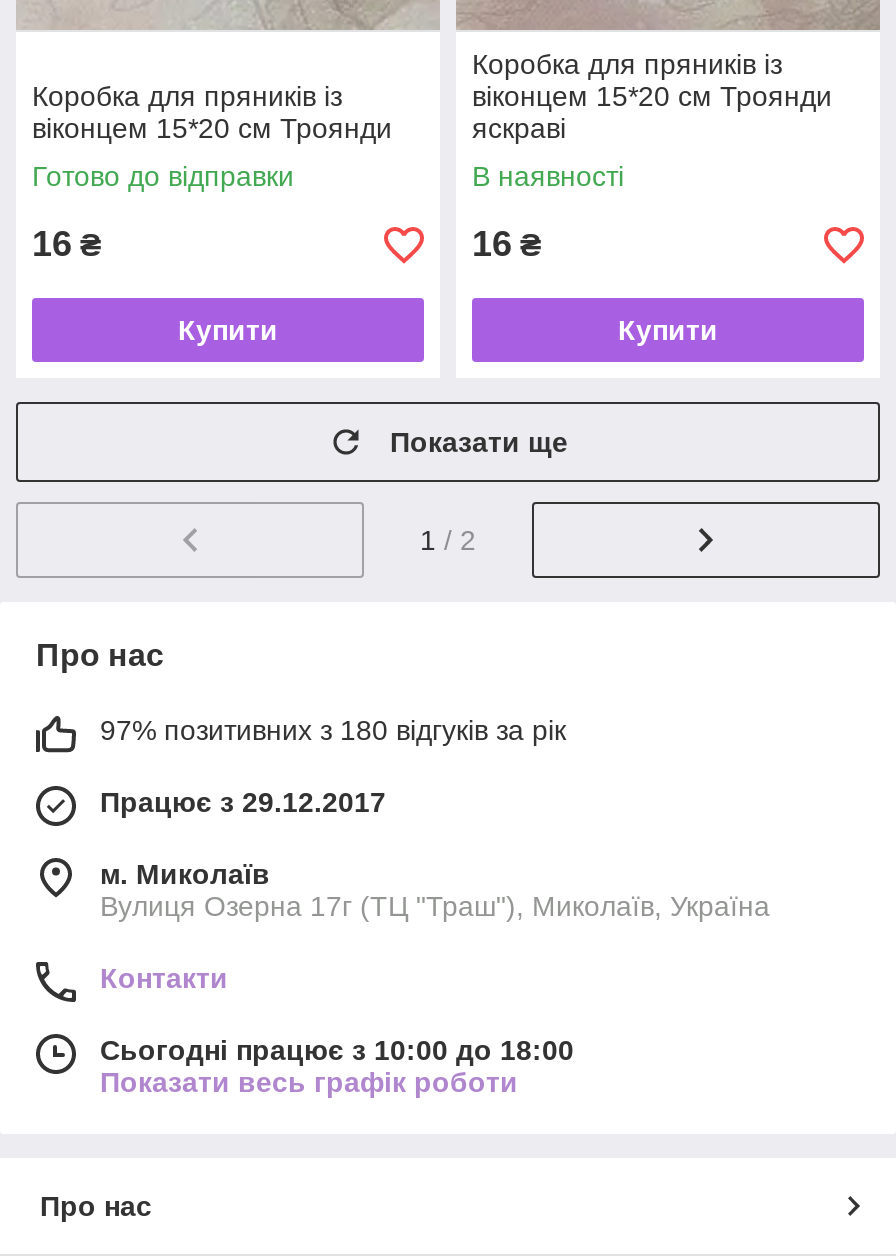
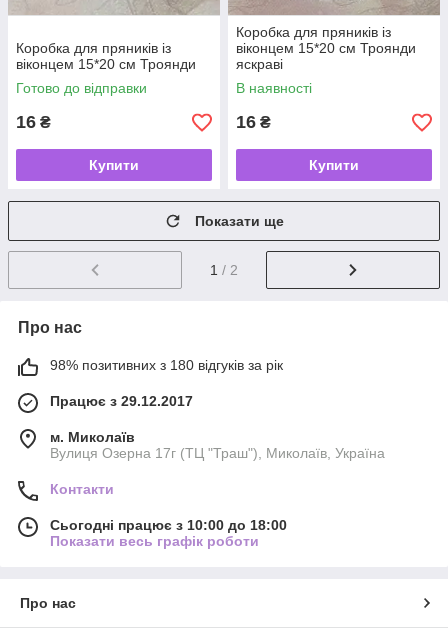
[100,714,566,746] 97% позитивних з 180 відгуків за рік -> [50,357,283,373] 98% позитивних з 180 відгуків за рік

